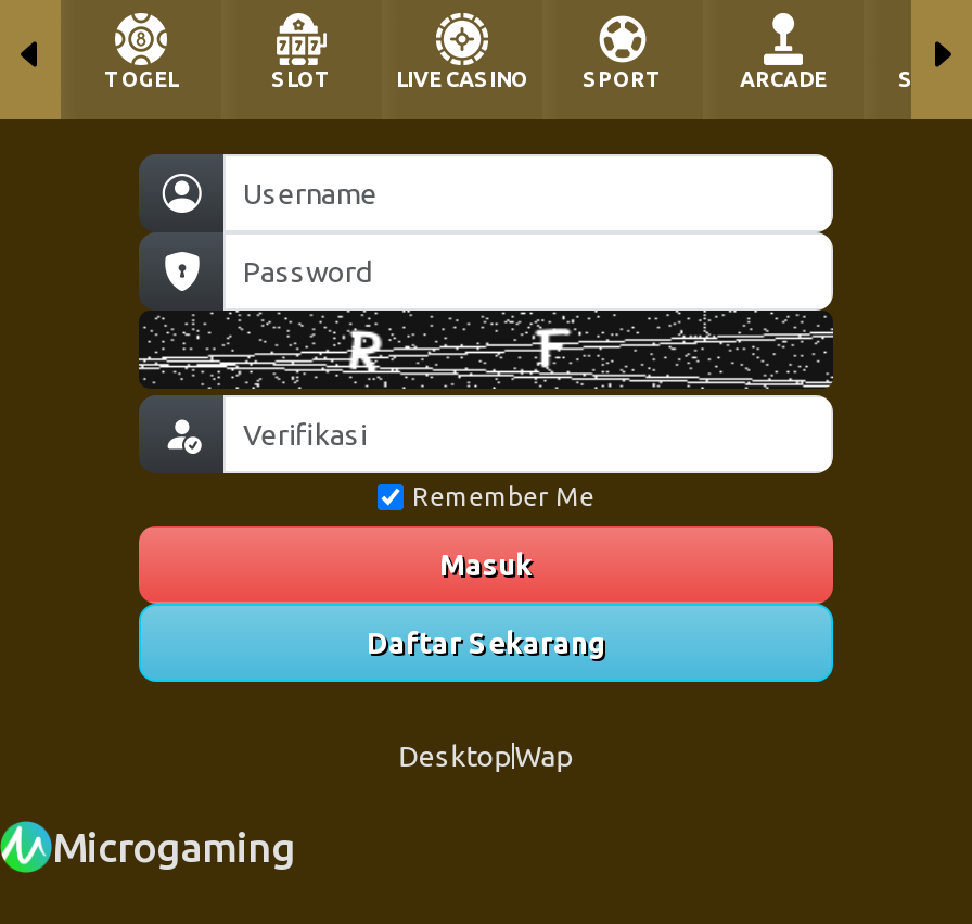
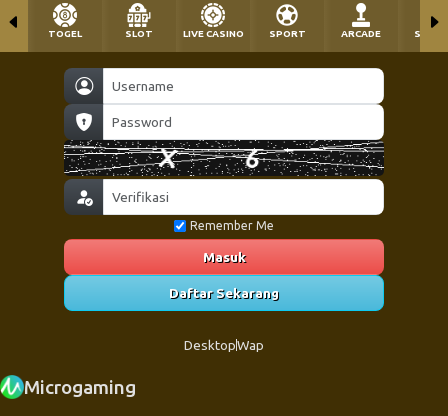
[137,311,833,389] [image] -> [63,140,384,176] [image]

